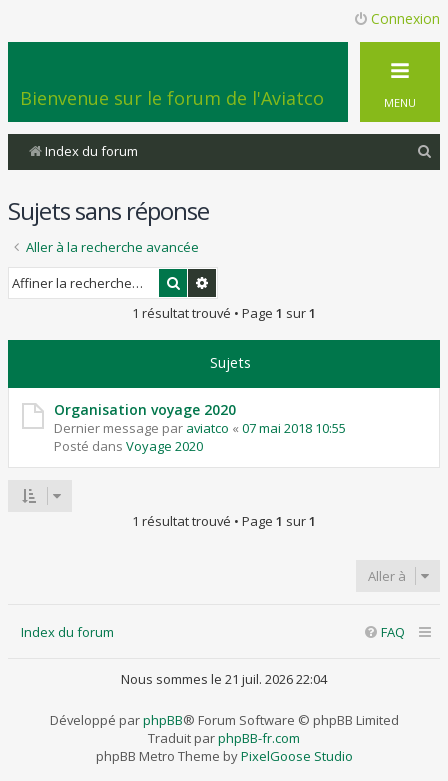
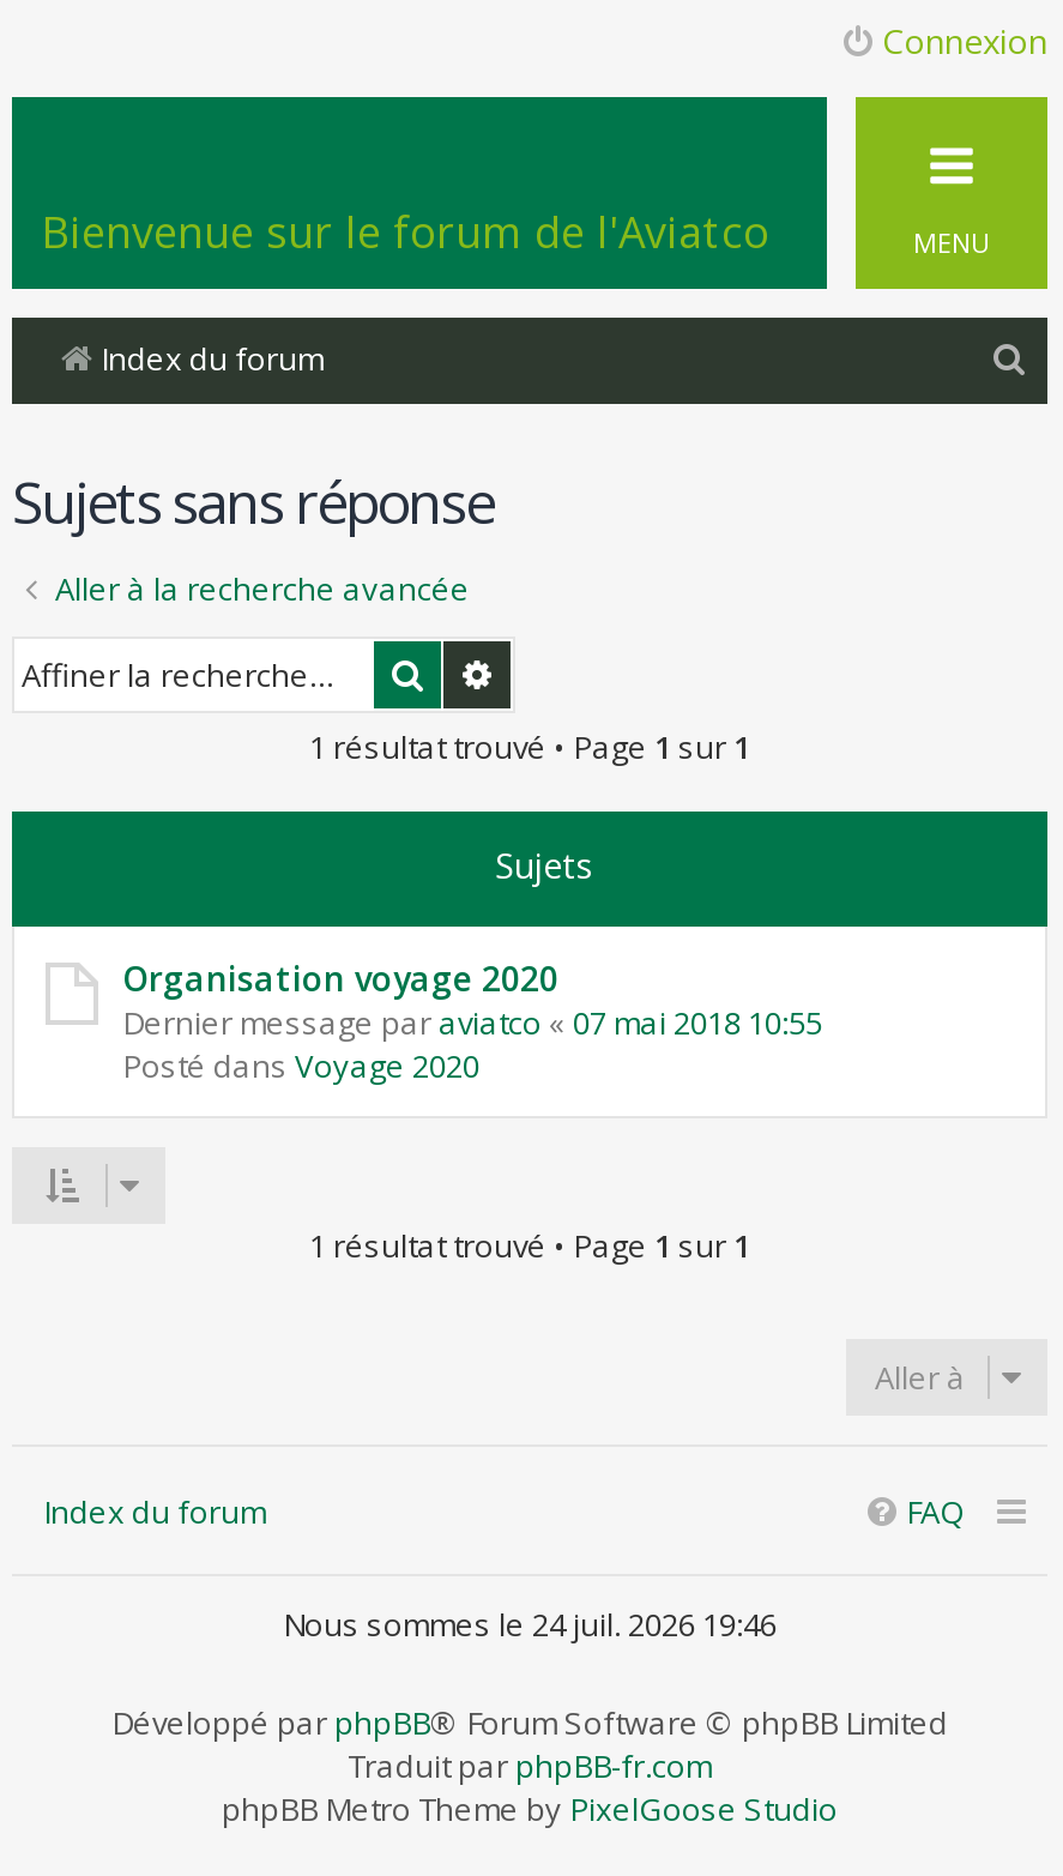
[121,670,327,688] Nous sommes le 21 juil. 2026 22:04 -> [283,1603,777,1646] Nous sommes le 24 juil. 2026 19:46

